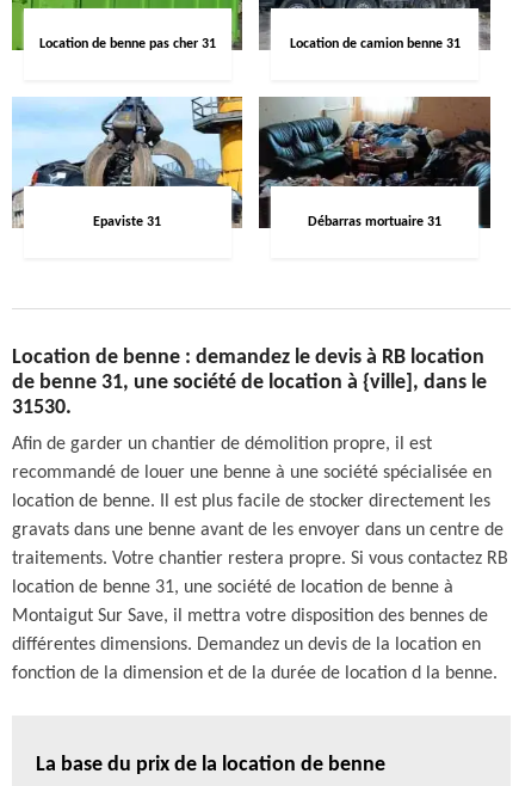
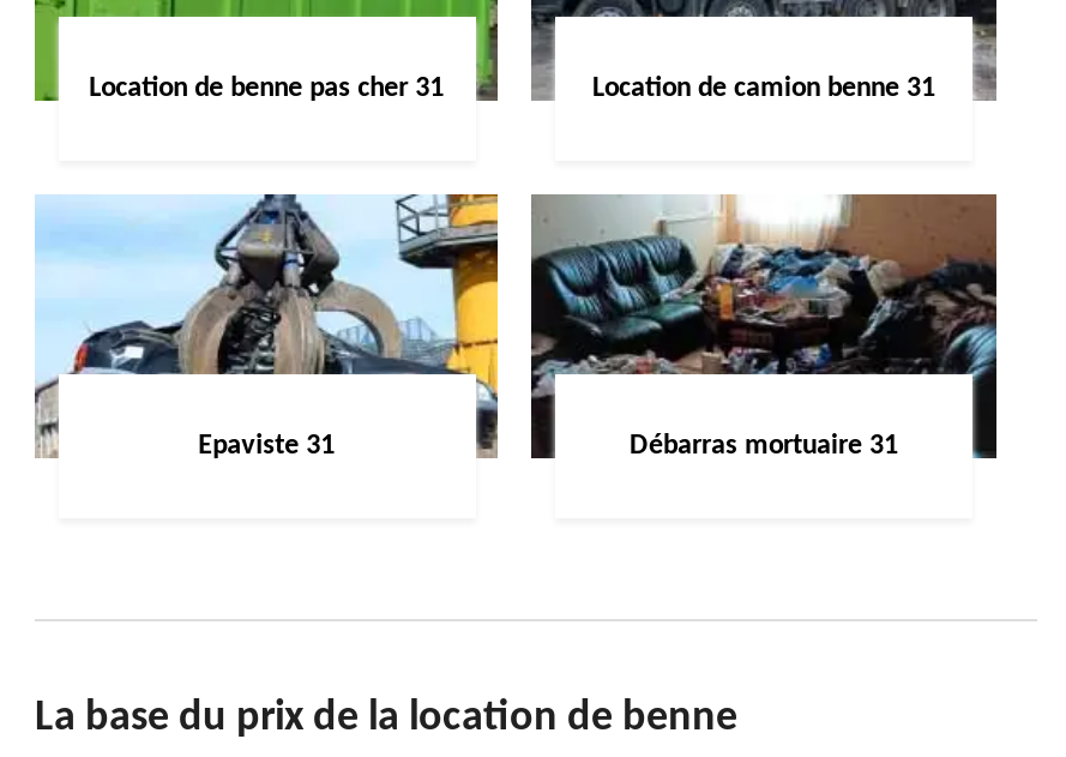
[12,347,508,684] Location de benne : demandez le devis à RB location | de benne 31, une société de location à {ville], dans le | 31530. | Afin de garder un chantier de démolition propre, il est | recommandé de louer une benne à une société spécialisée en | location de benne. Il est plus facile de stocker directement les | gravats dans une benne avant de les envoyer dans un centre de | traitements. Votre chantier restera propre. Si vous contactez RB | location de benne 31, une société de location de benne à | Montaigut Sur Save, il mettra votre disposition des bennes de | différentes dimensions. Demandez un devis de la location en | fonction de la dimension et de la durée de location d la benne. -> none

